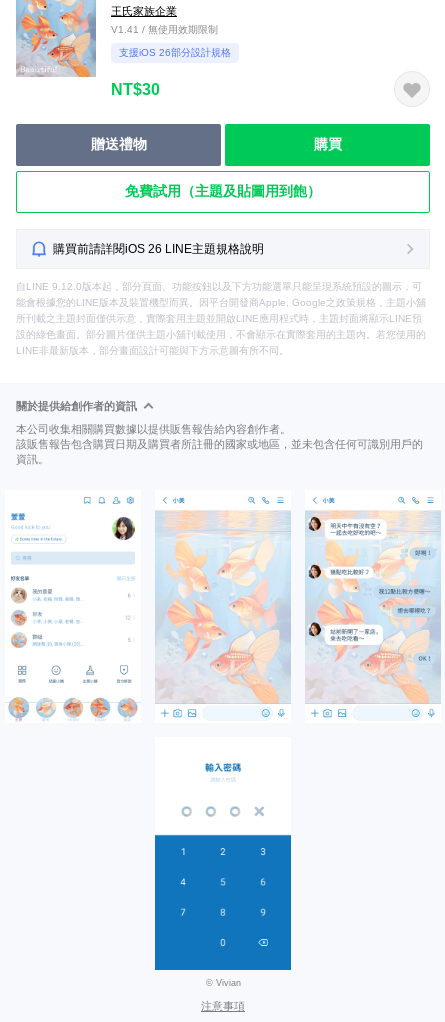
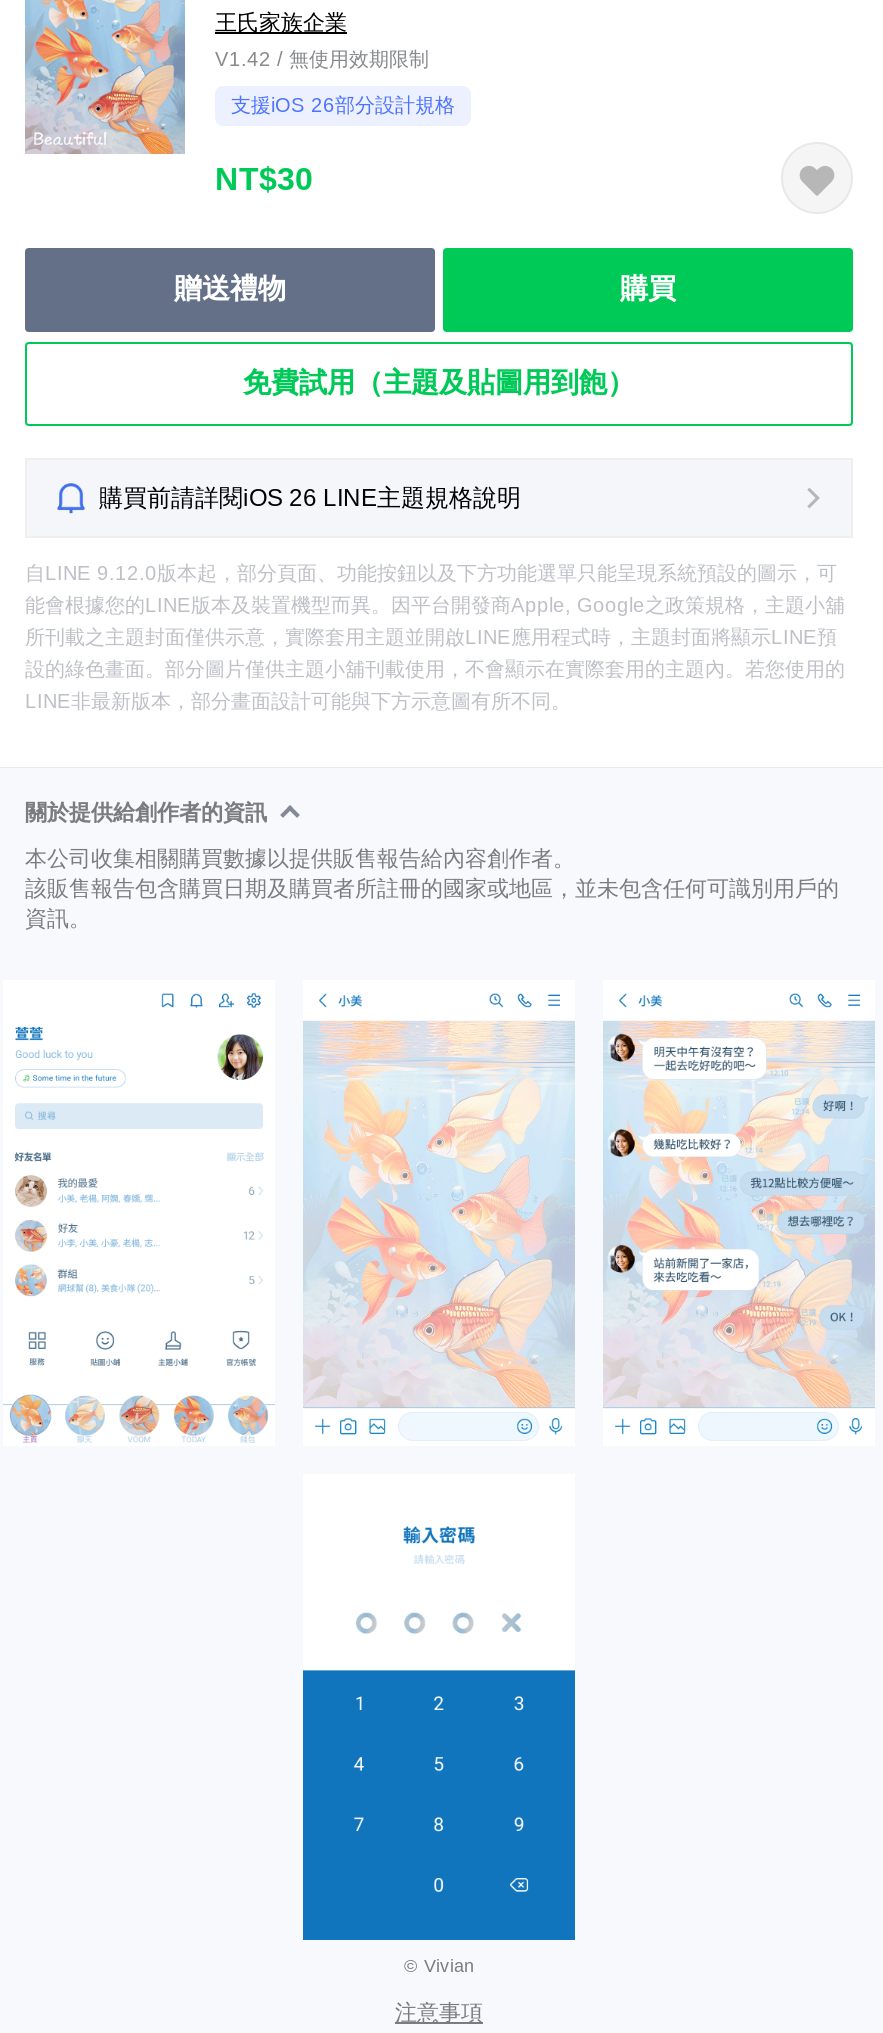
[111,24,218,35] V1.41 / 無使用效期限制 -> [215,48,429,70] V1.42 / 無使用效期限制

